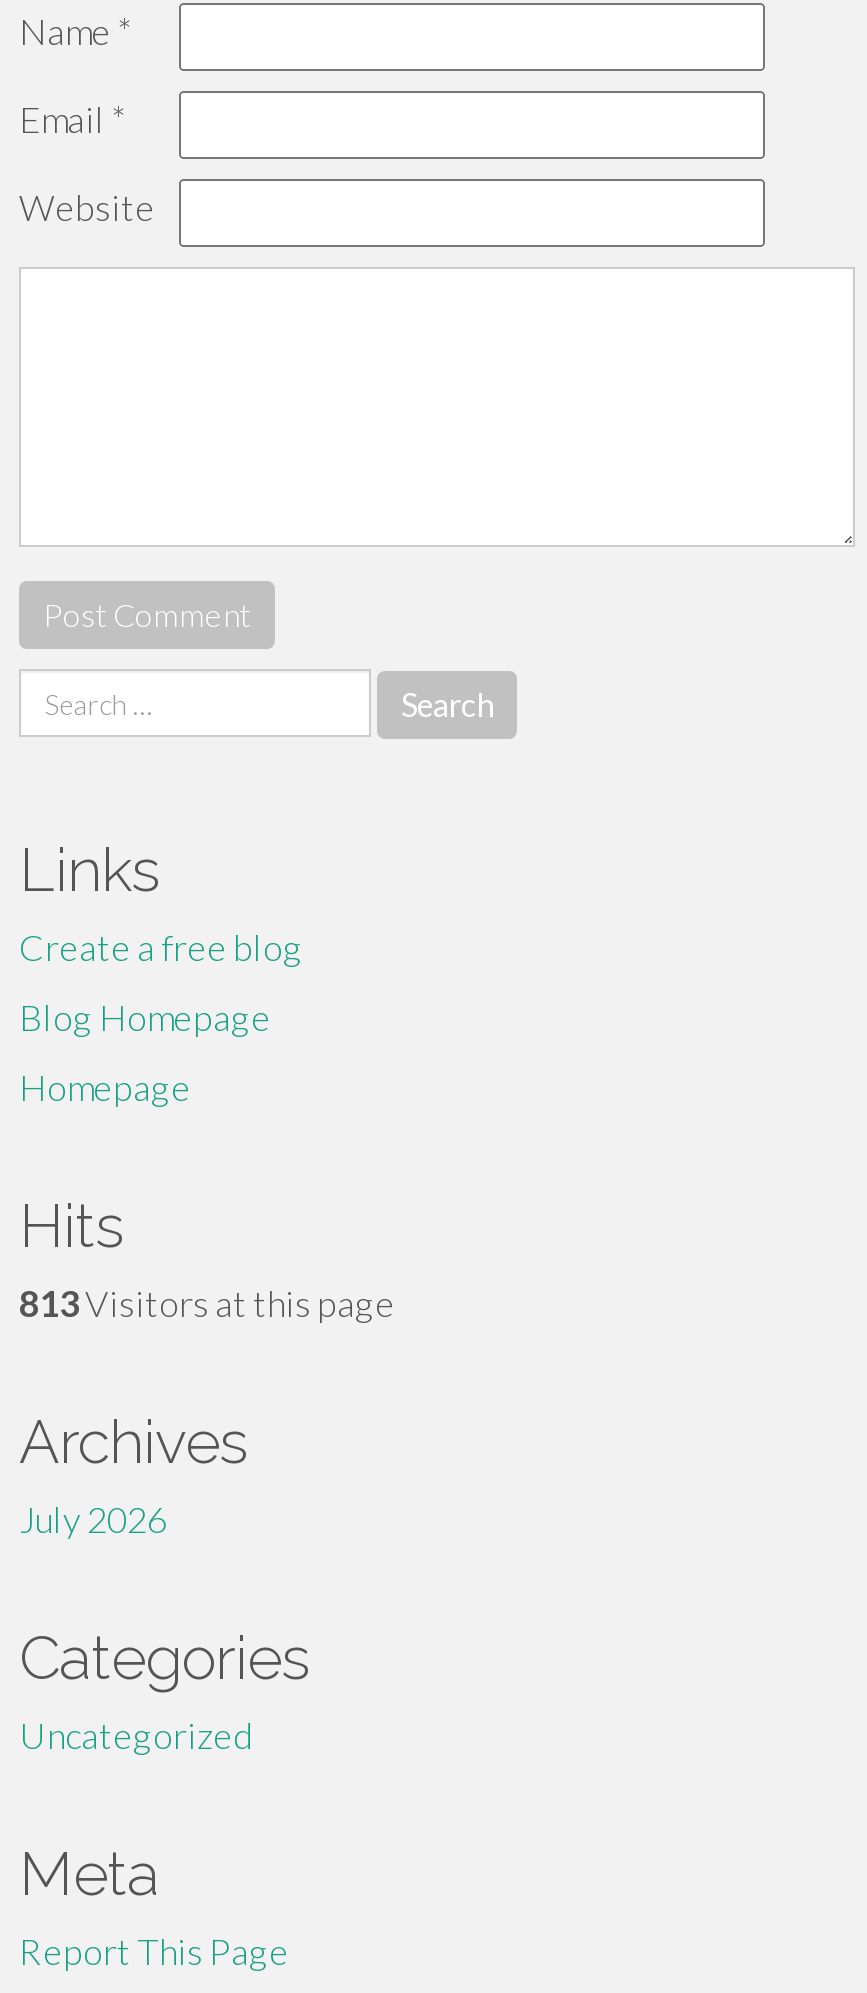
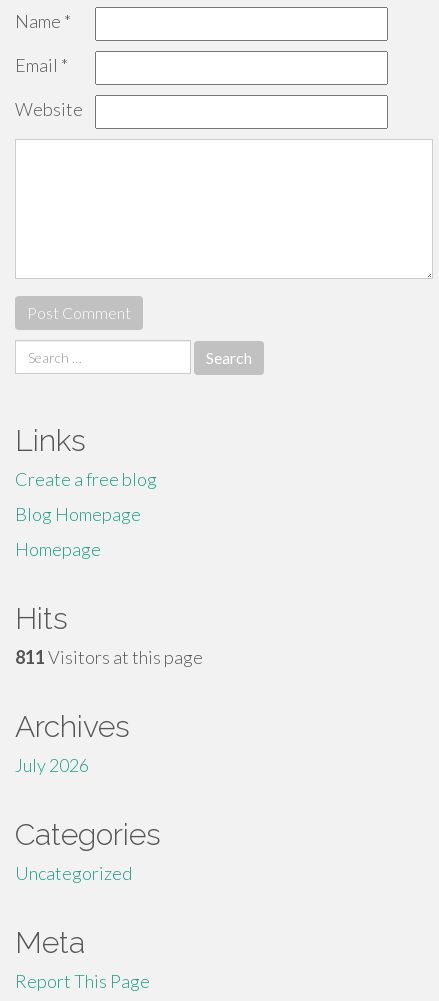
[19,1281,395,1325] 813Visitors at this page -> [15,646,203,668] 811Visitors at this page

